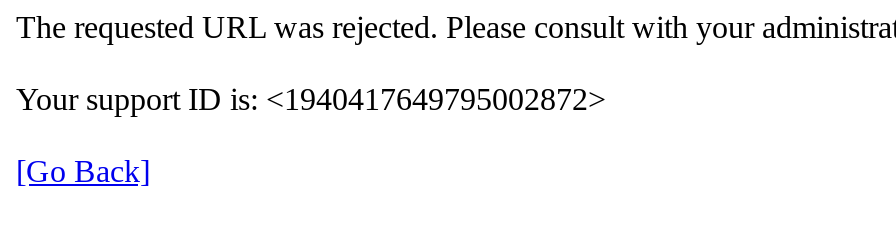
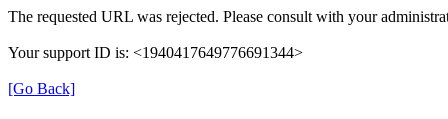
[16,82,606,116] Your support ID is: <1940417649795002872> -> [8,44,303,61] Your support ID is: <1940417649776691344>

